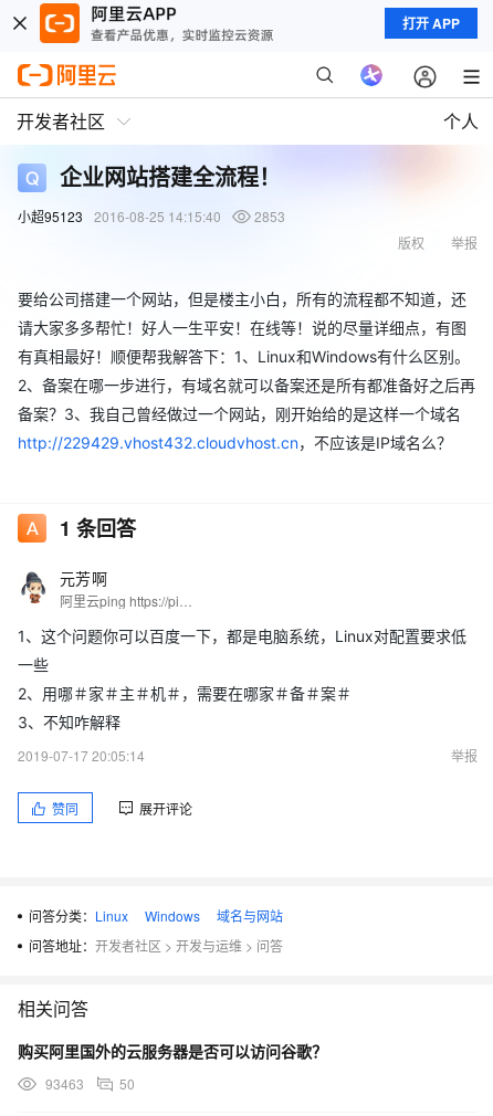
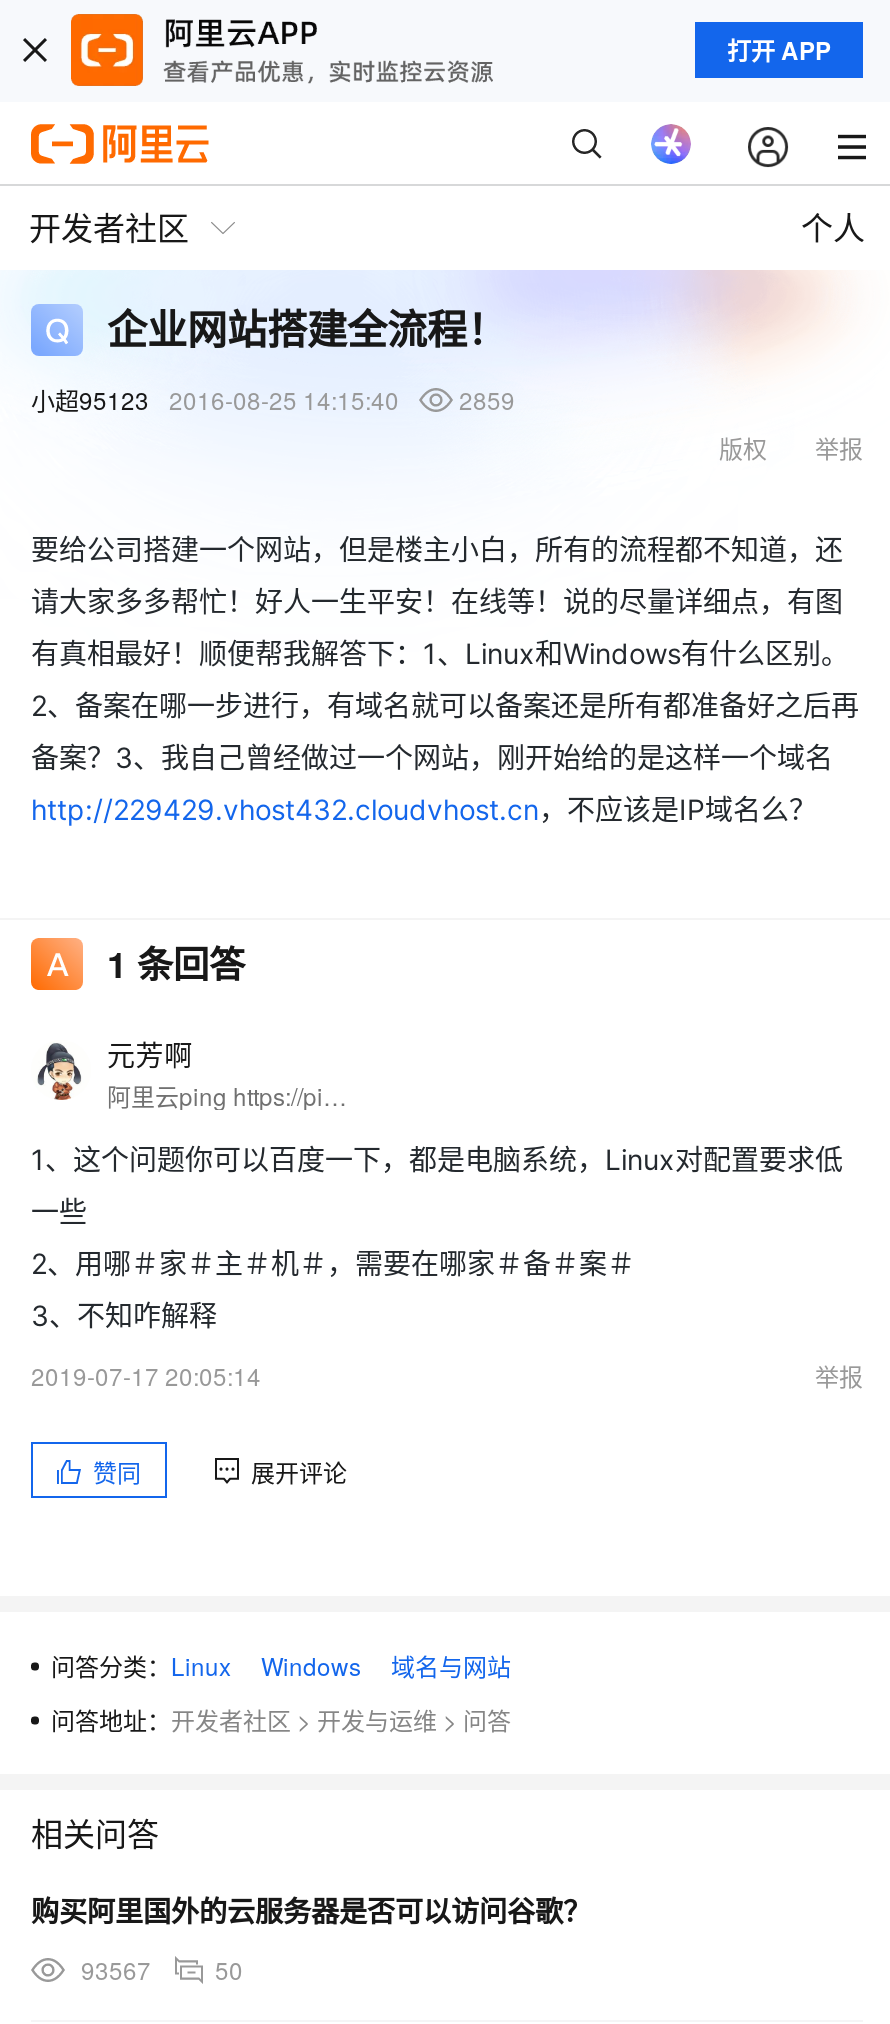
[18,207,285,225] 小超95123 2016-08-25 14:15:40 2853 -> [31,382,515,416] 小超95123 2016-08-25 14:15:40 2859
[45,1074,135,1093] 93463 50 -> [81,1952,243,1986] 93567 50

